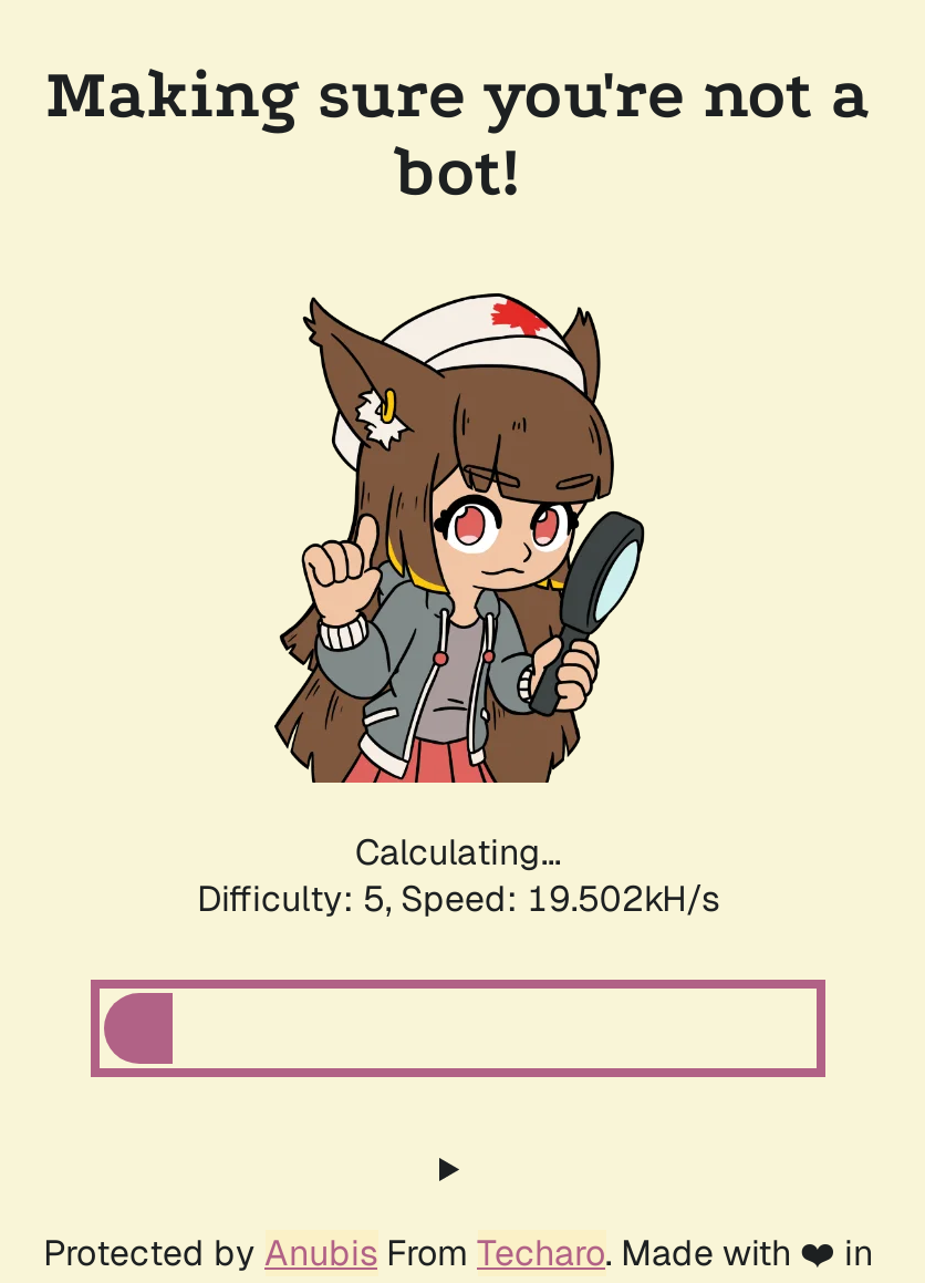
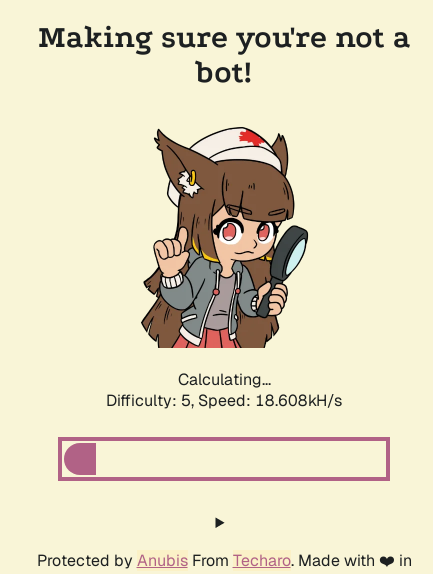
[197,876,719,922] Difficulty: 5, Speed: 19.502kH/s -> [106,390,342,411] Difficulty: 5, Speed: 18.608kH/s

